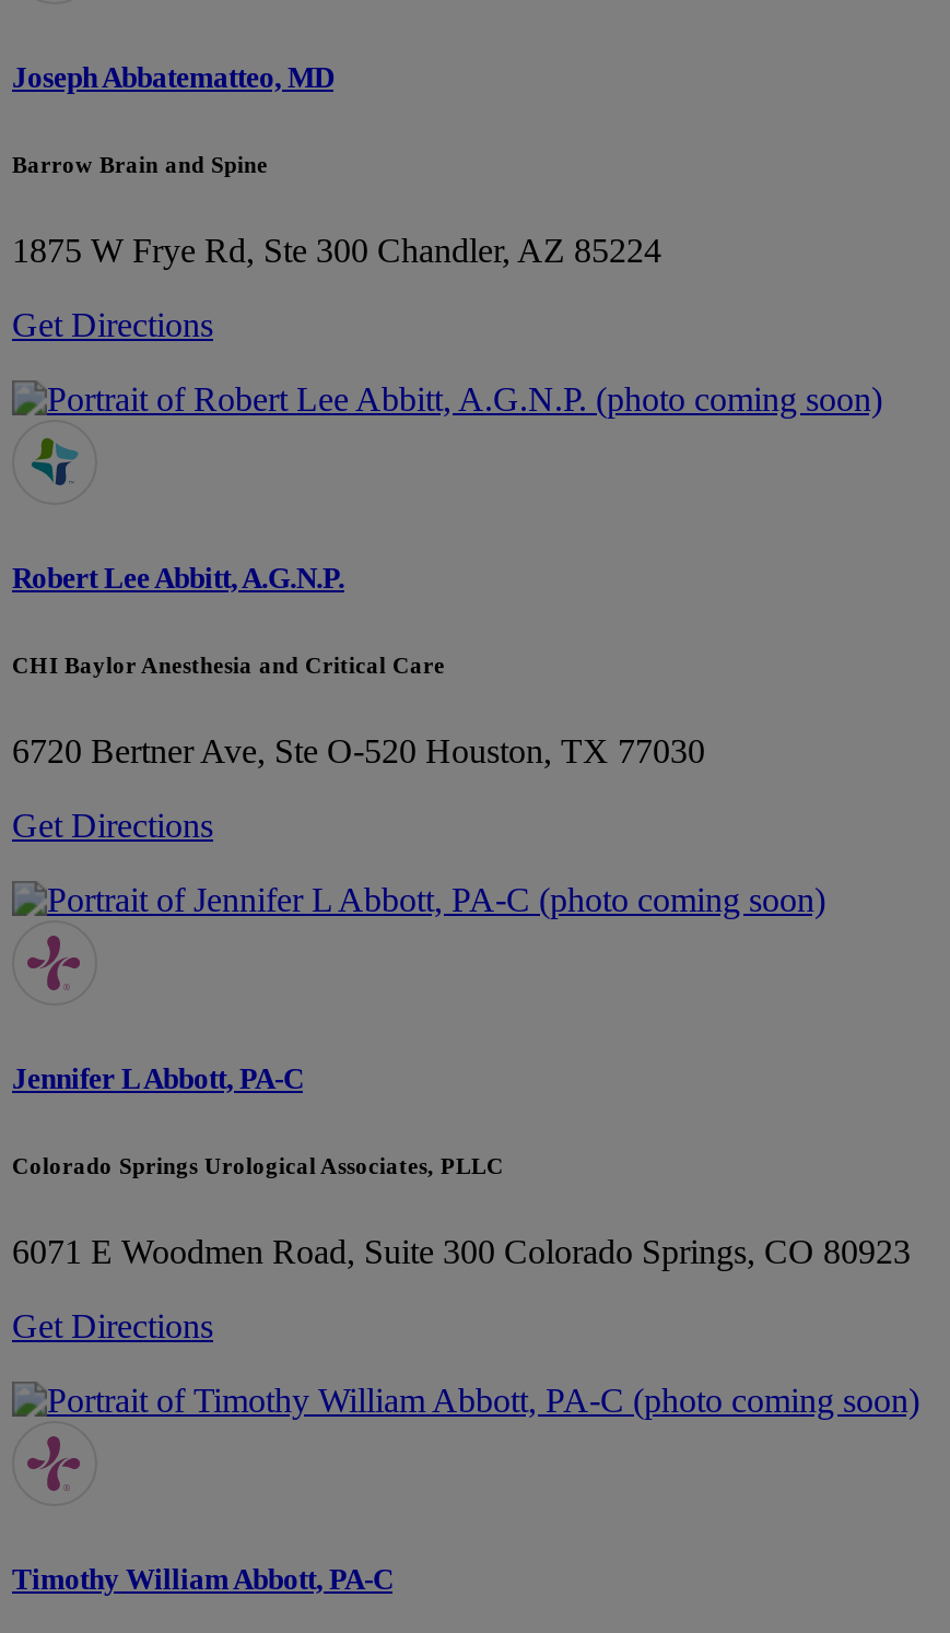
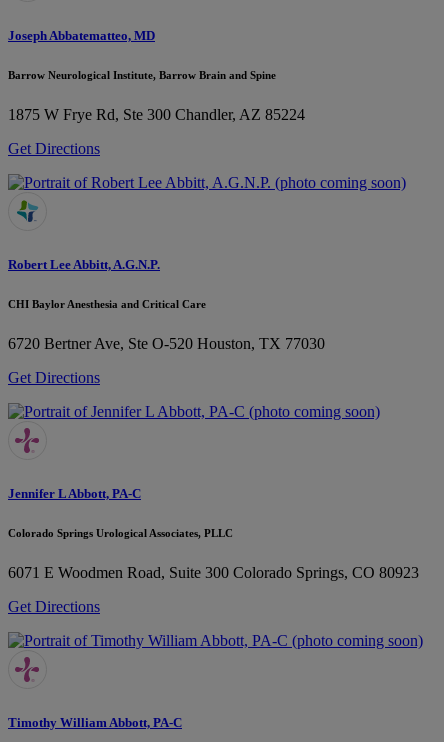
[12,150,268,177] Barrow Brain and Spine -> [8,69,276,81] Barrow Neurological Institute, Barrow Brain and Spine

